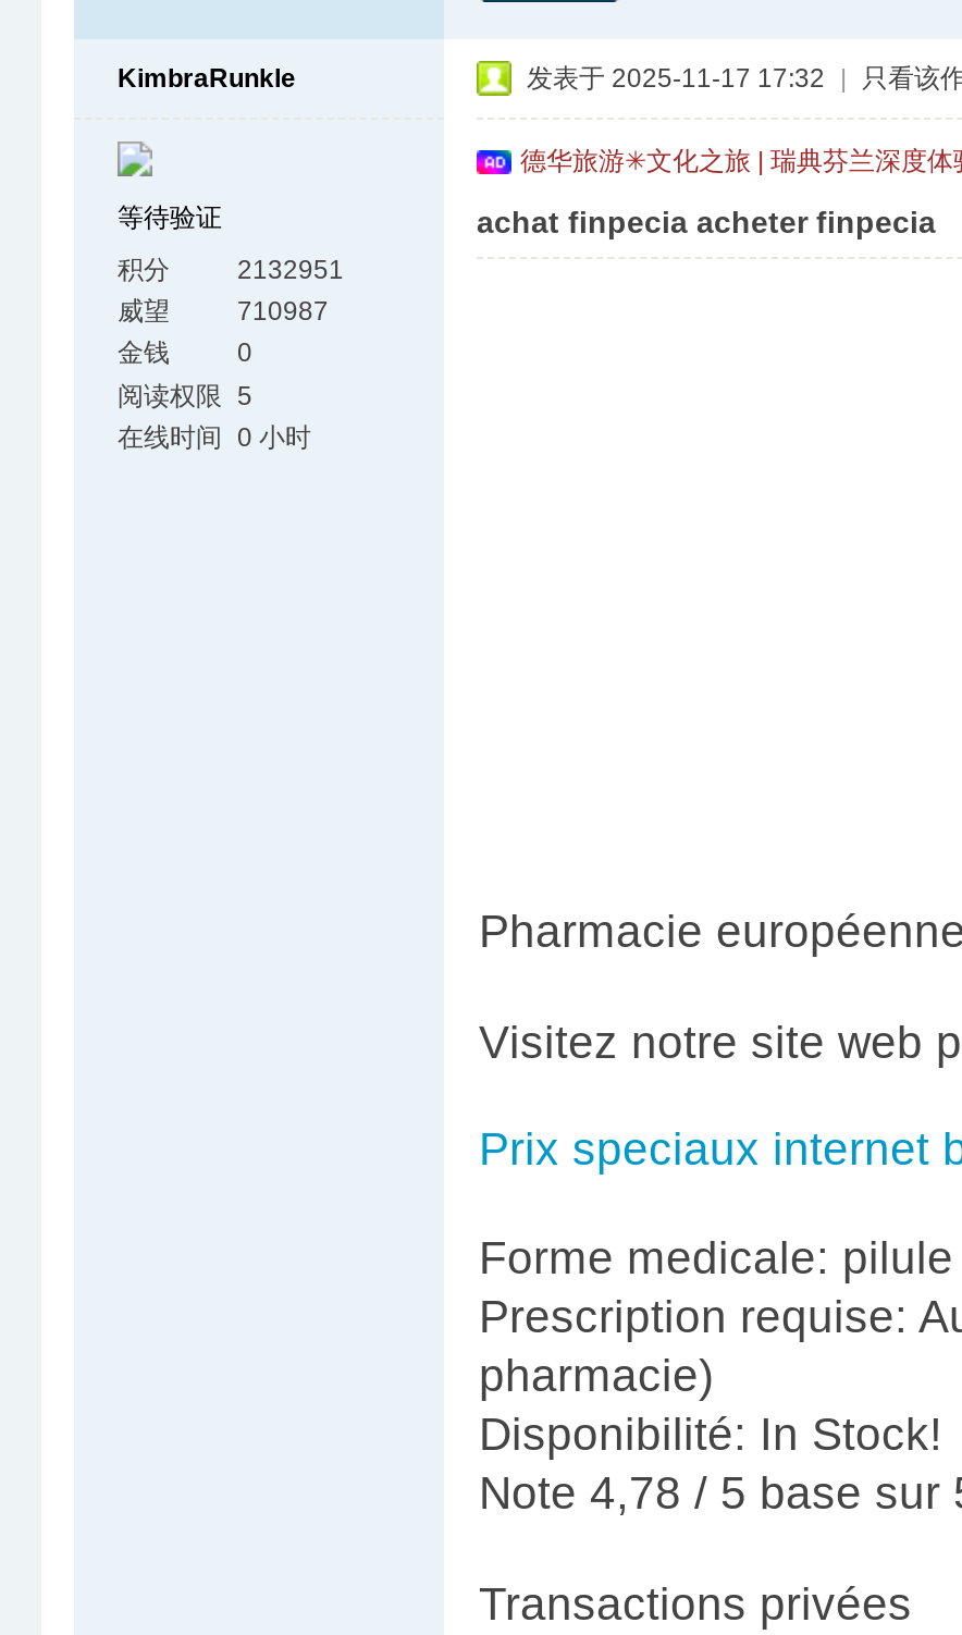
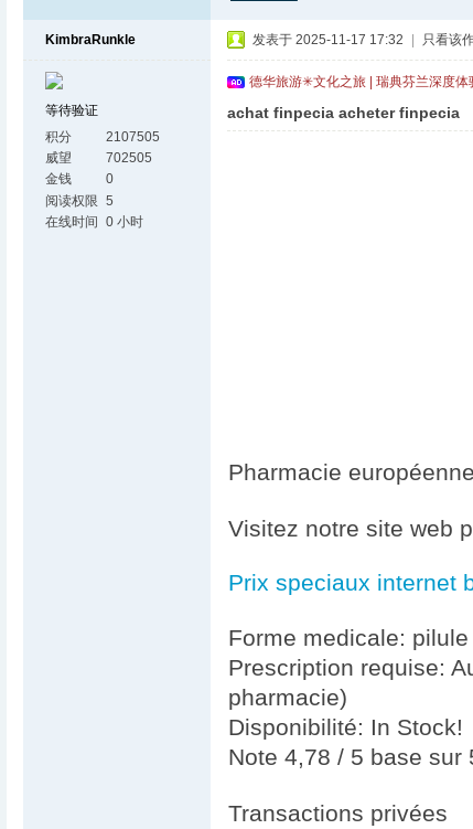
[237,255,350,285] 2132951 -> [106,129,163,145] 2107505
[237,297,342,327] 710987 -> [106,150,159,166] 702505

